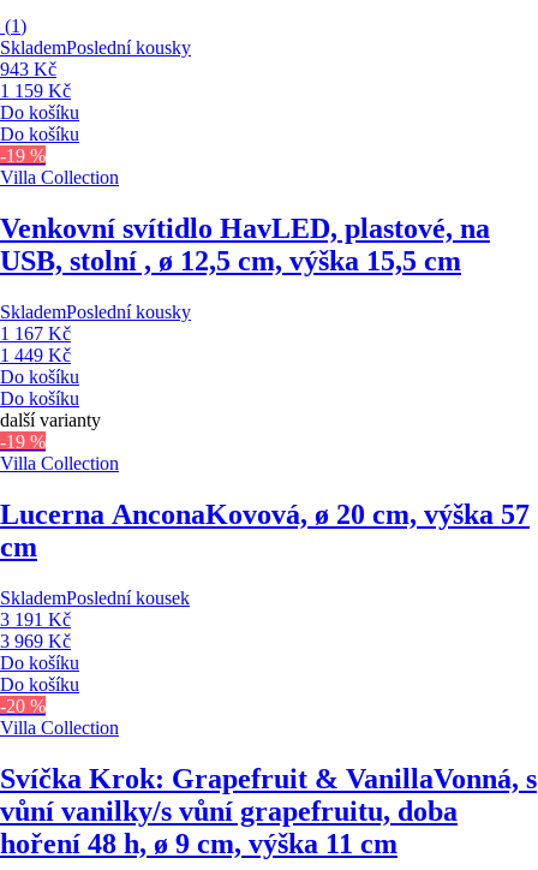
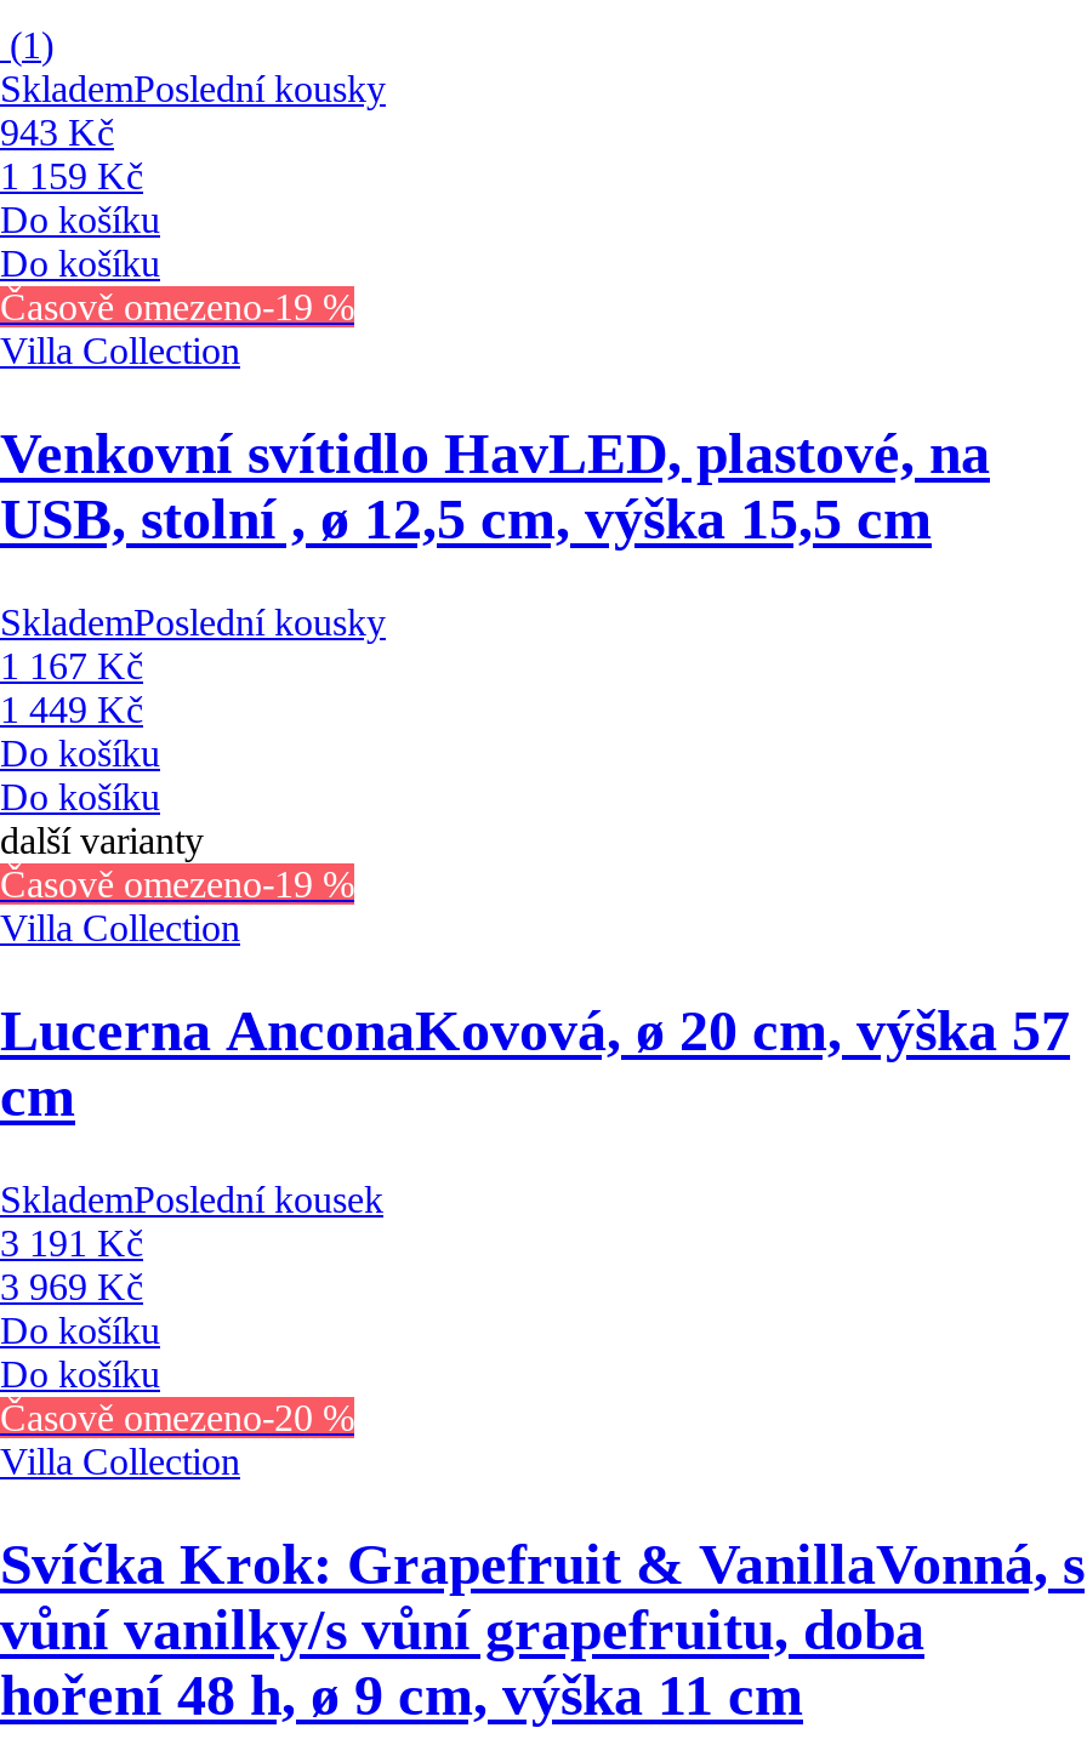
[0,145,46,166] -19 % -> [0,286,354,327] Časově omezeno-19 %
[0,431,46,452] -19 % -> [0,863,354,904] Časově omezeno-19 %
[0,695,46,716] -20 % -> [0,1396,354,1437] Časově omezeno-20 %

